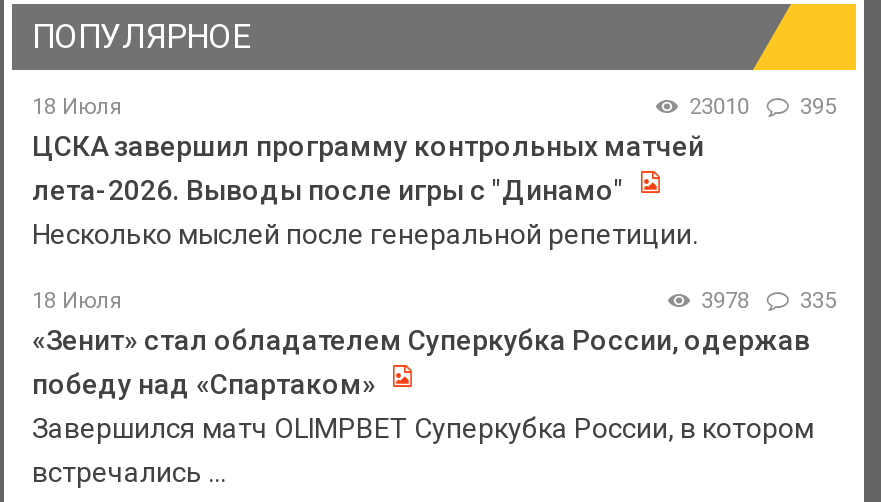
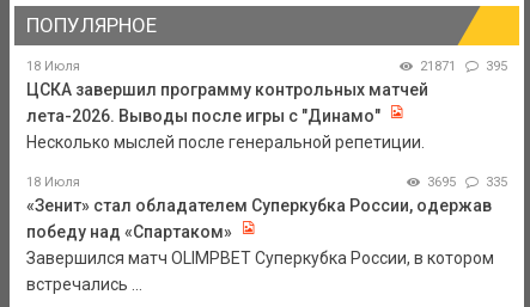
[689,95,836,121] 23010 395 -> [420,59,507,75] 21871 395
[701,289,836,315] 3978 335 -> [427,175,507,190] 3695 335

